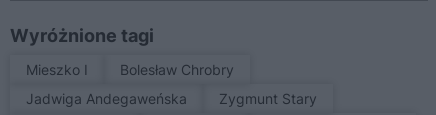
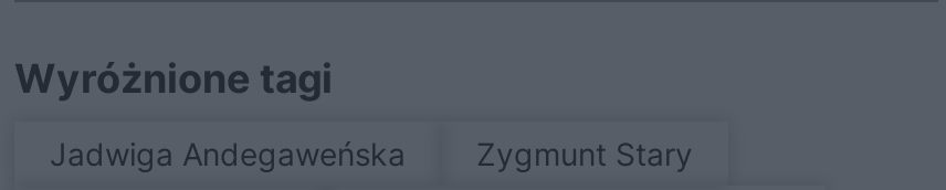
[38,61,234,78] Mieszko I | Bolesław Chrobry -> none

